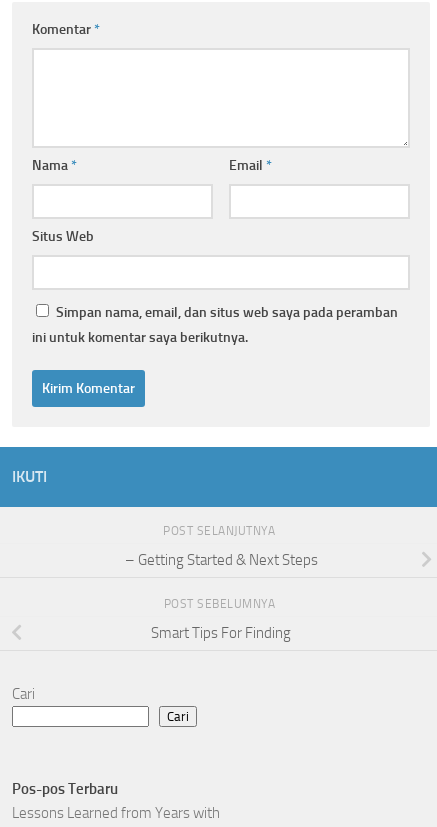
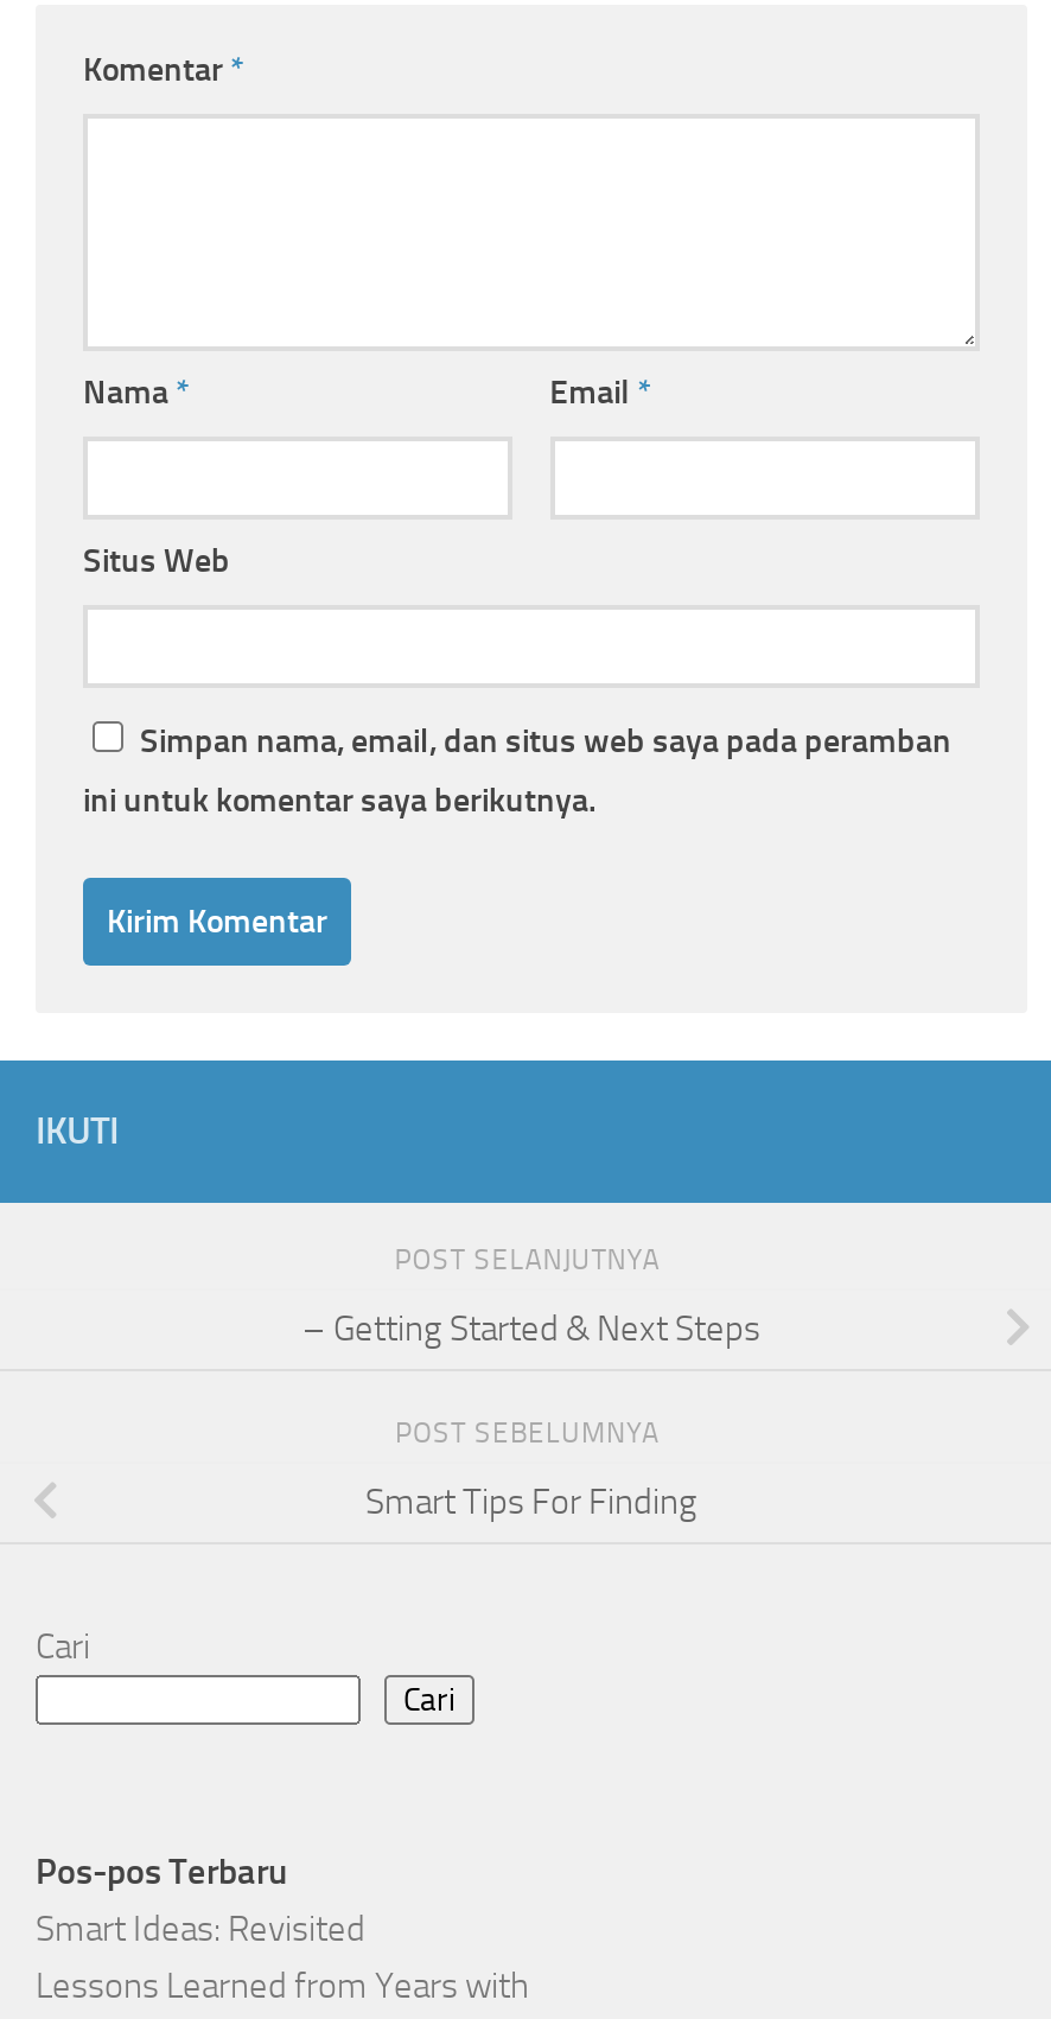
none -> [36,1909,365,1951] Smart Ideas: Revisited

